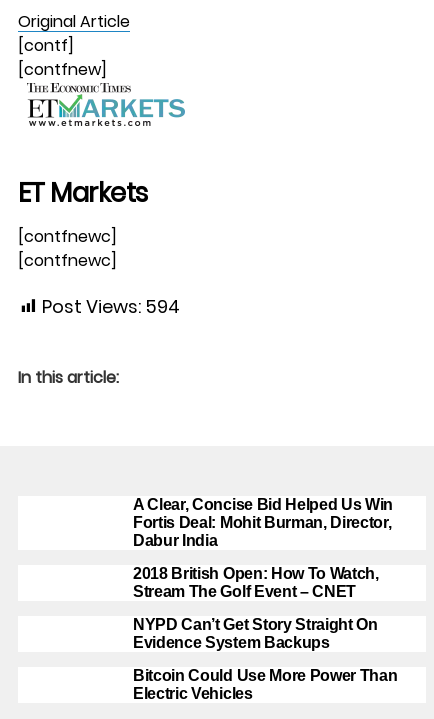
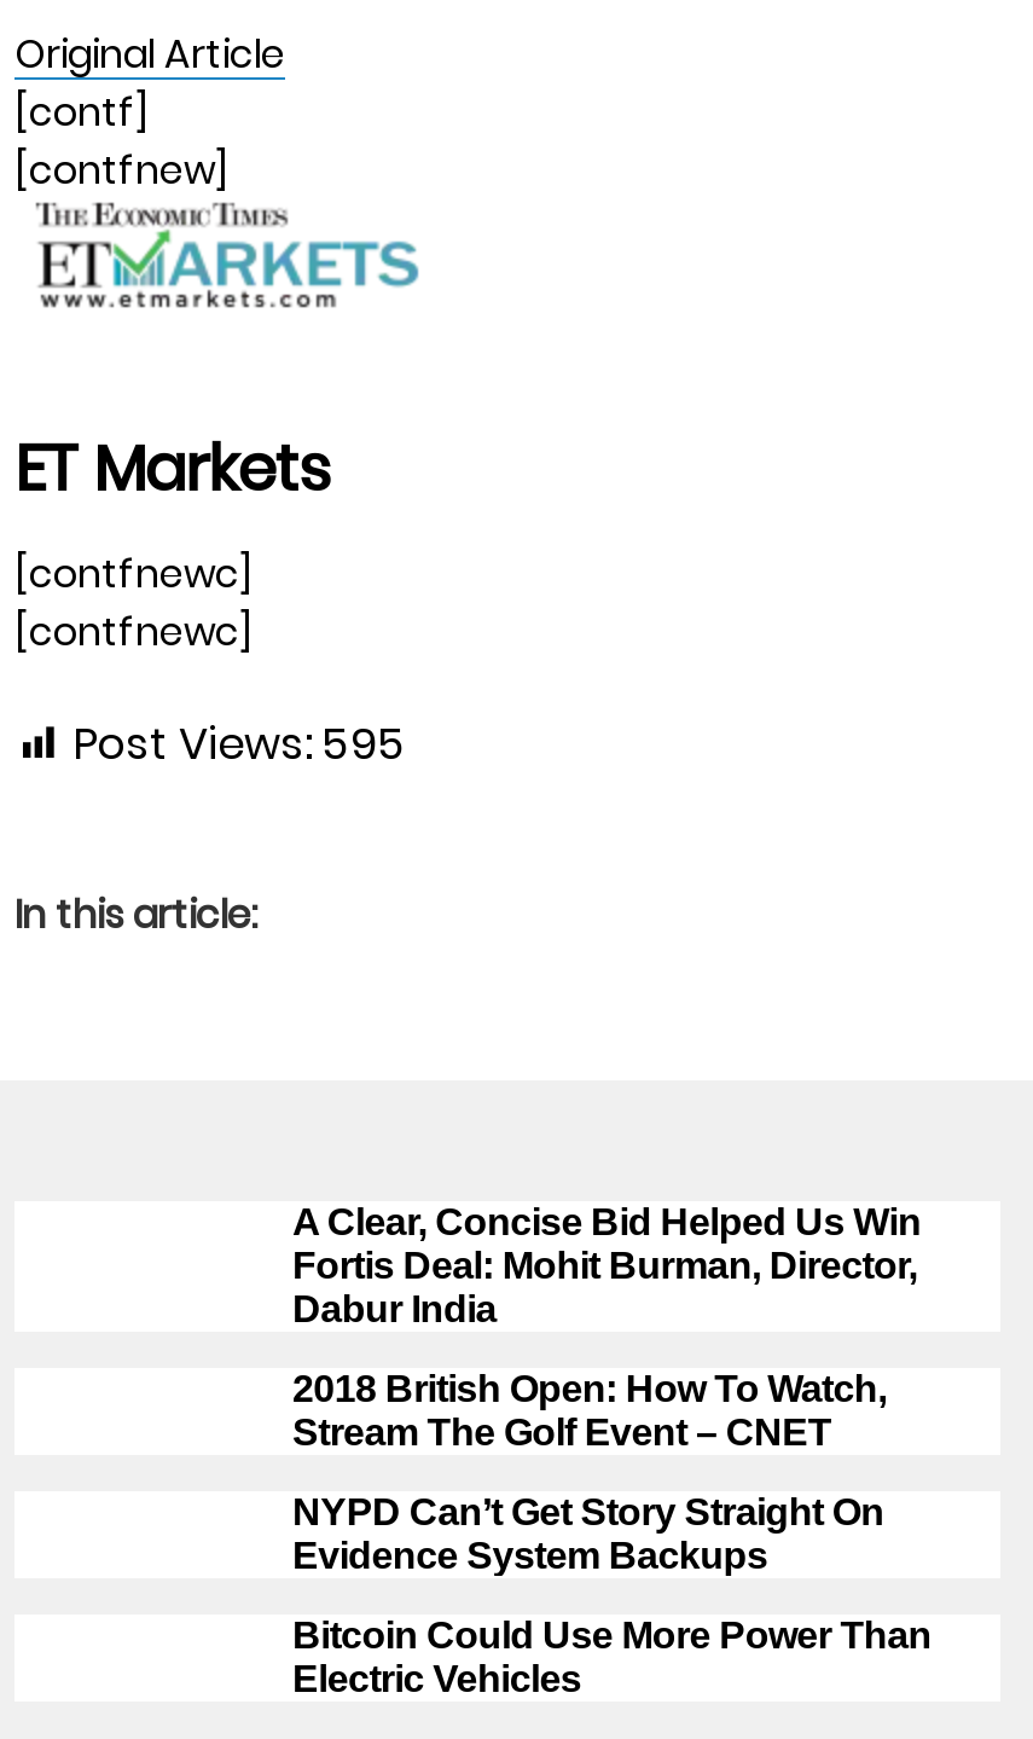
[42,294,180,319] Post Views: 594 -> [72,713,406,773] Post Views: 595

